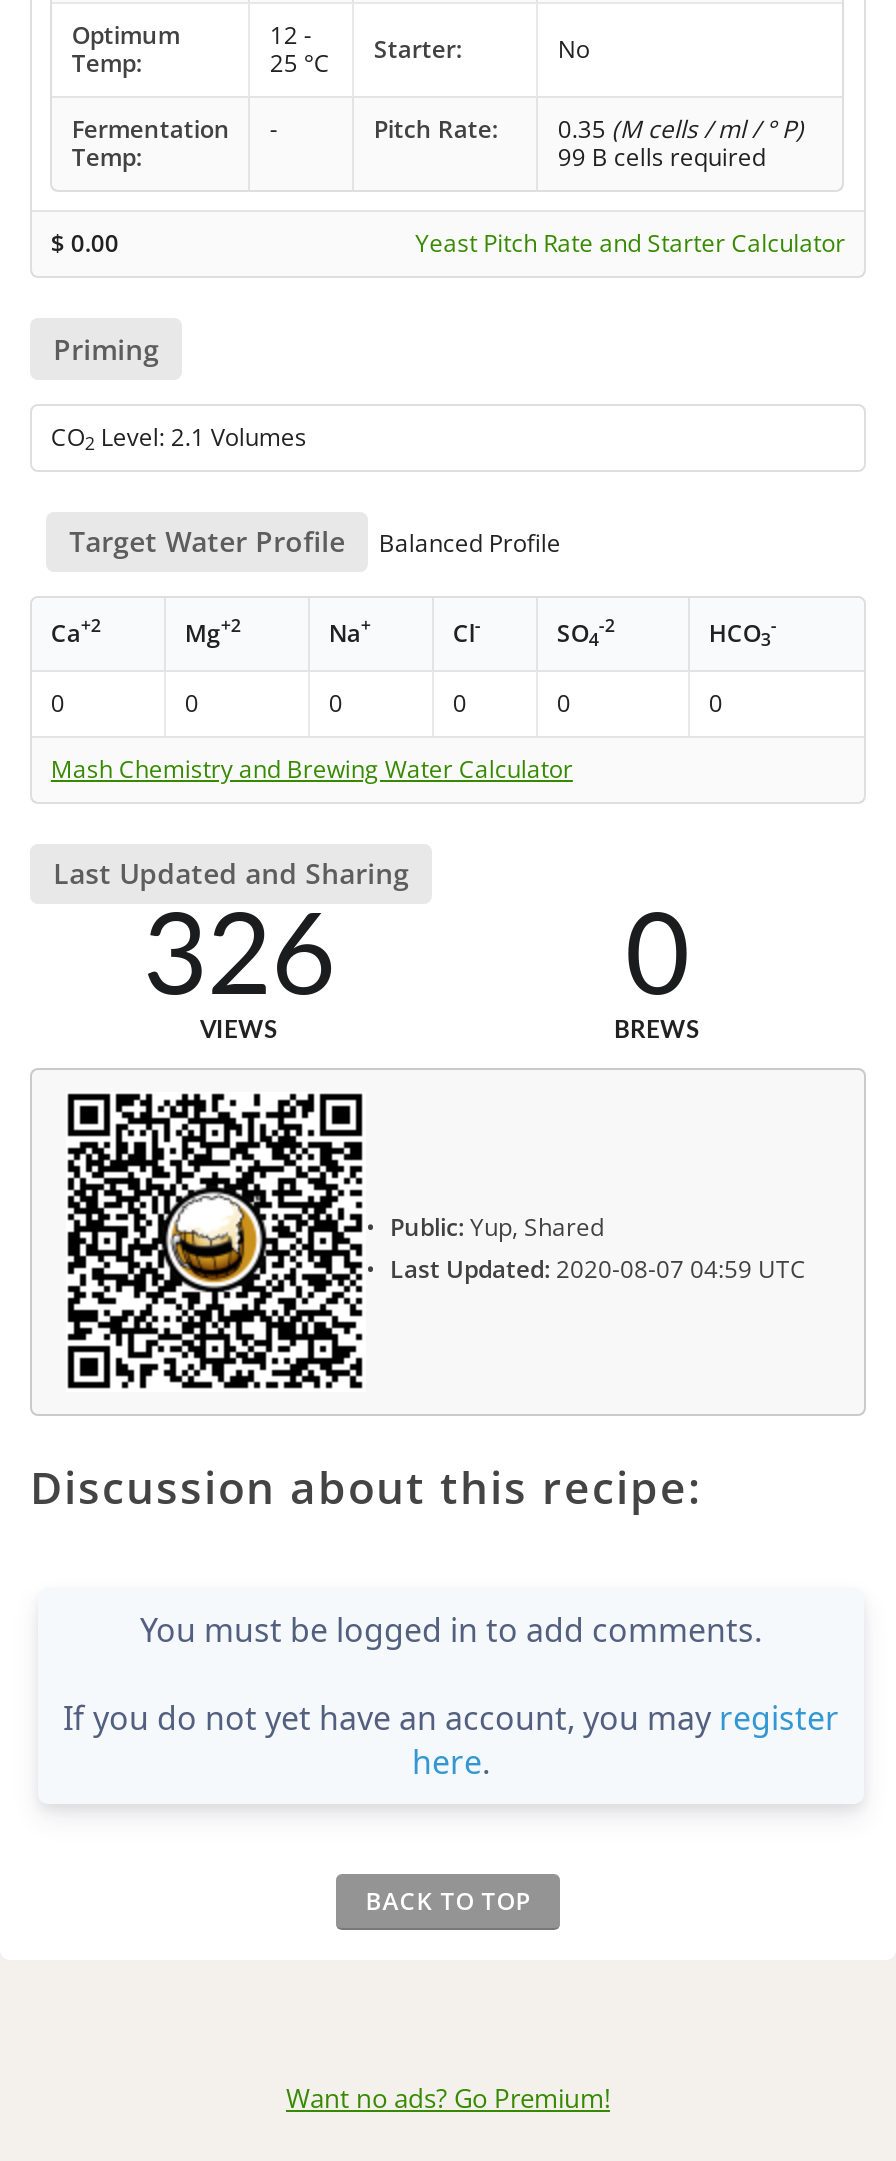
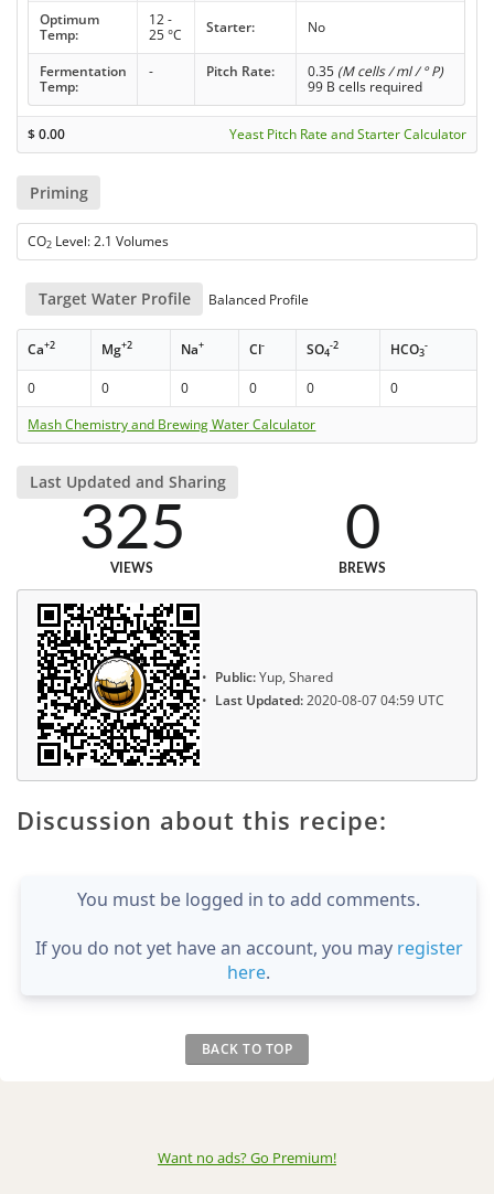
[143,905,335,1017] 326 -> [79,499,185,561] 325

